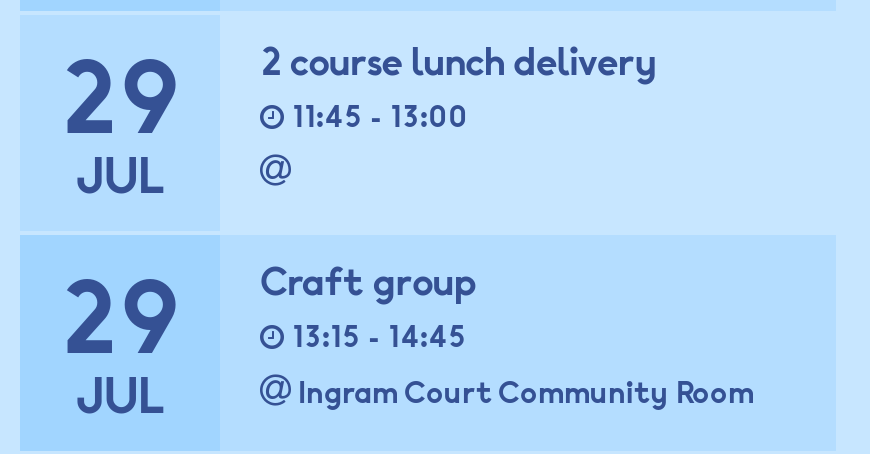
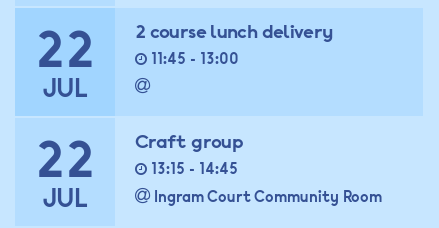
[59,41,655,157] 29 2 course lunch delivery -> [35,21,332,79] 22 2 course lunch delivery
[59,261,476,377] 29 Craft group -> [35,131,243,189] 22 Craft group

